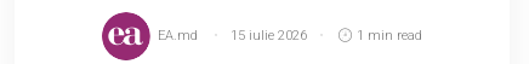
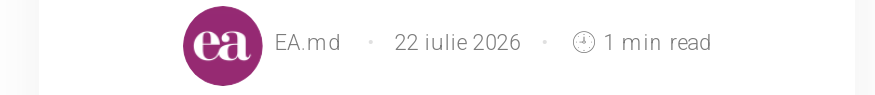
[230,28,307,43] 15 iulie 2026 -> [395,31,521,57] 22 iulie 2026

